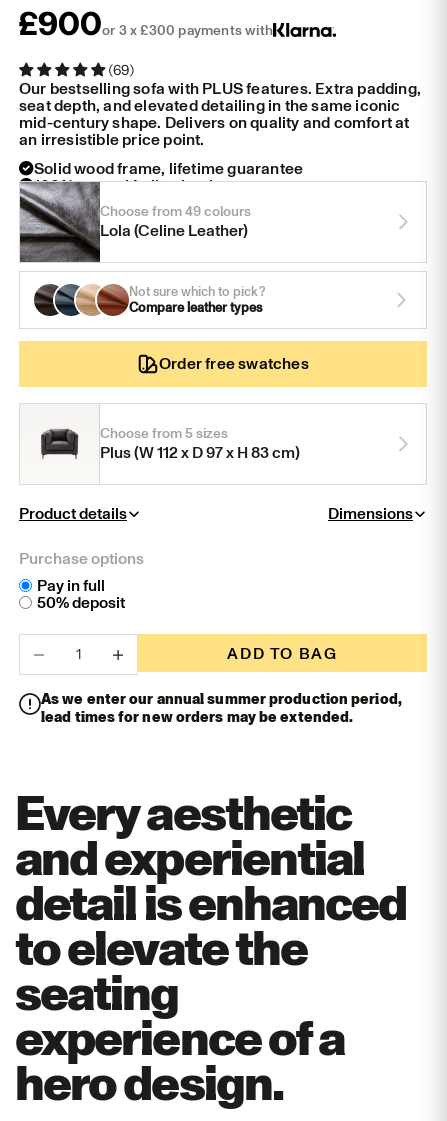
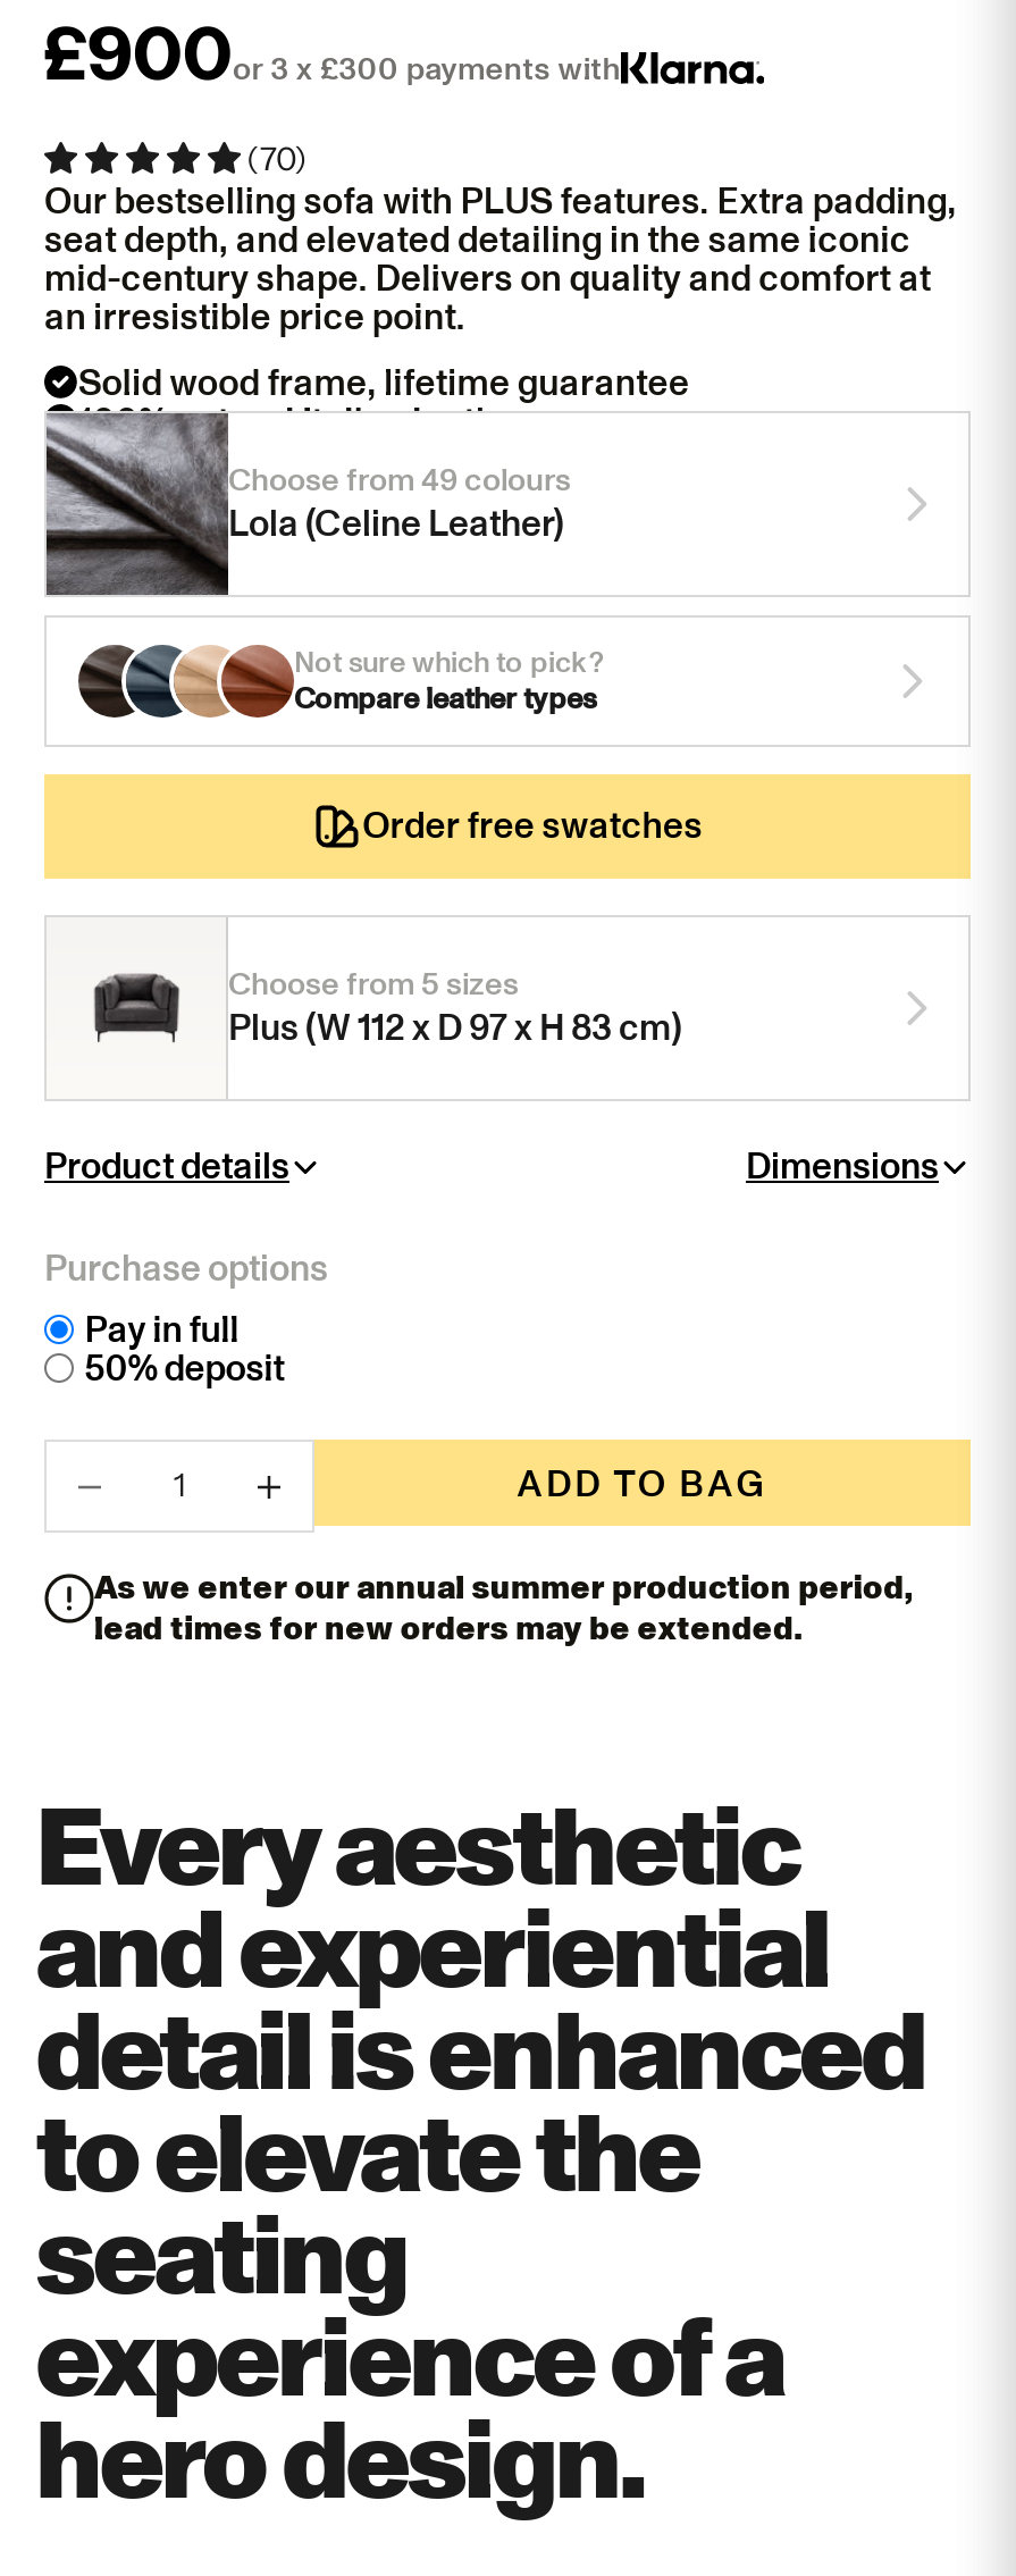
[108,61,135,79] (69) -> [246,138,308,179] (70)

